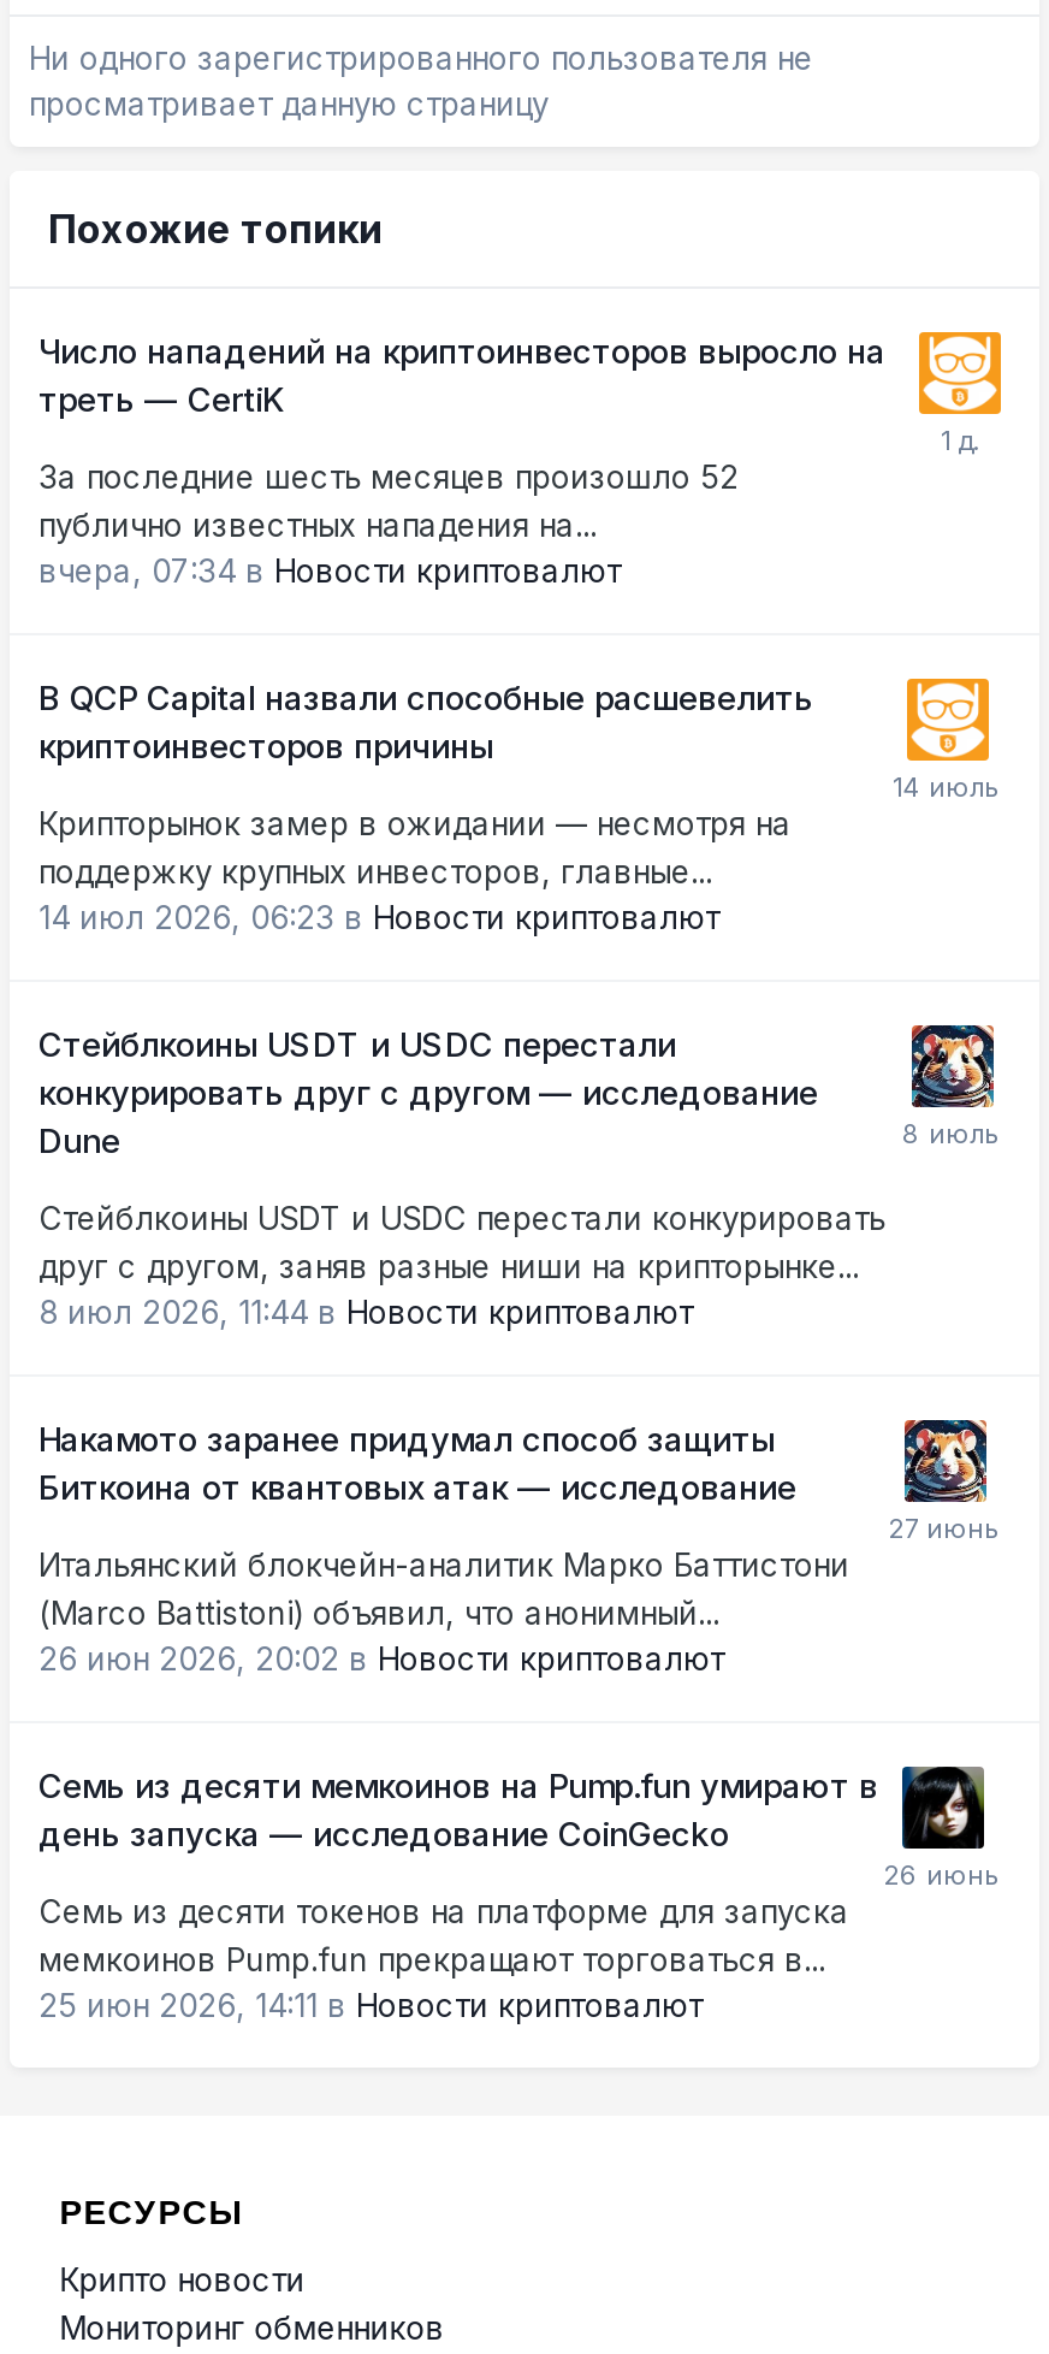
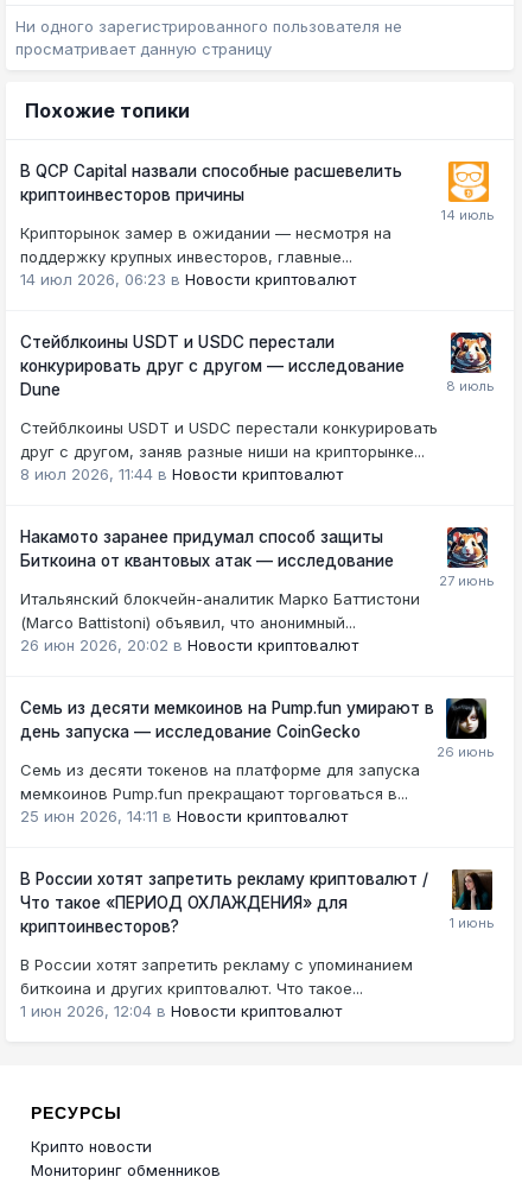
[38,330,1003,590] [image] | Число нападений на криптоинвесторов выросло на | треть — CertiK | За последние шесть месяцев произошло 52 | публично известных нападения на... | вчера, 07:34 в Новости криптовалют -> none
moved [38,679,986,2024] -> [20,162,488,825]: [image] | В QCP Capital назвали способные расшевелить | криптоинвесторов причины | ... | мемкоинов Pump.fun прекращают торговаться в... | 25 июн 2026, 14:11 в Новости криптовалют
none -> [20,868,495,1020] [image] | В России хотят запретить рекламу криптовалют / | Что такое «ПЕРИОД ОХЛАЖДЕНИЯ» для | криптоинвесторов? | В России хотят запретить рекламу с упоминанием | биткоина и других криптовалют. Что такое... | 1 июн 2026, 12:04 в Новости криптовалют

